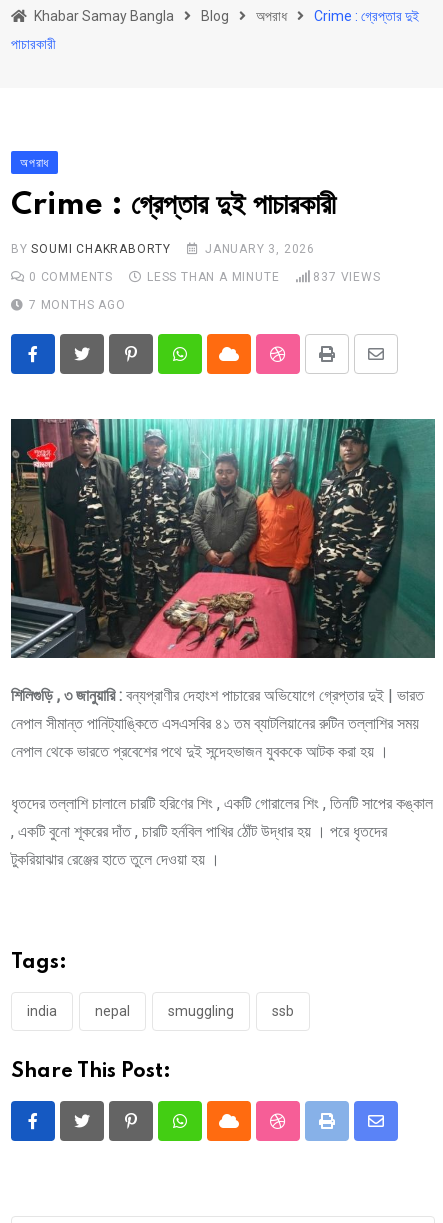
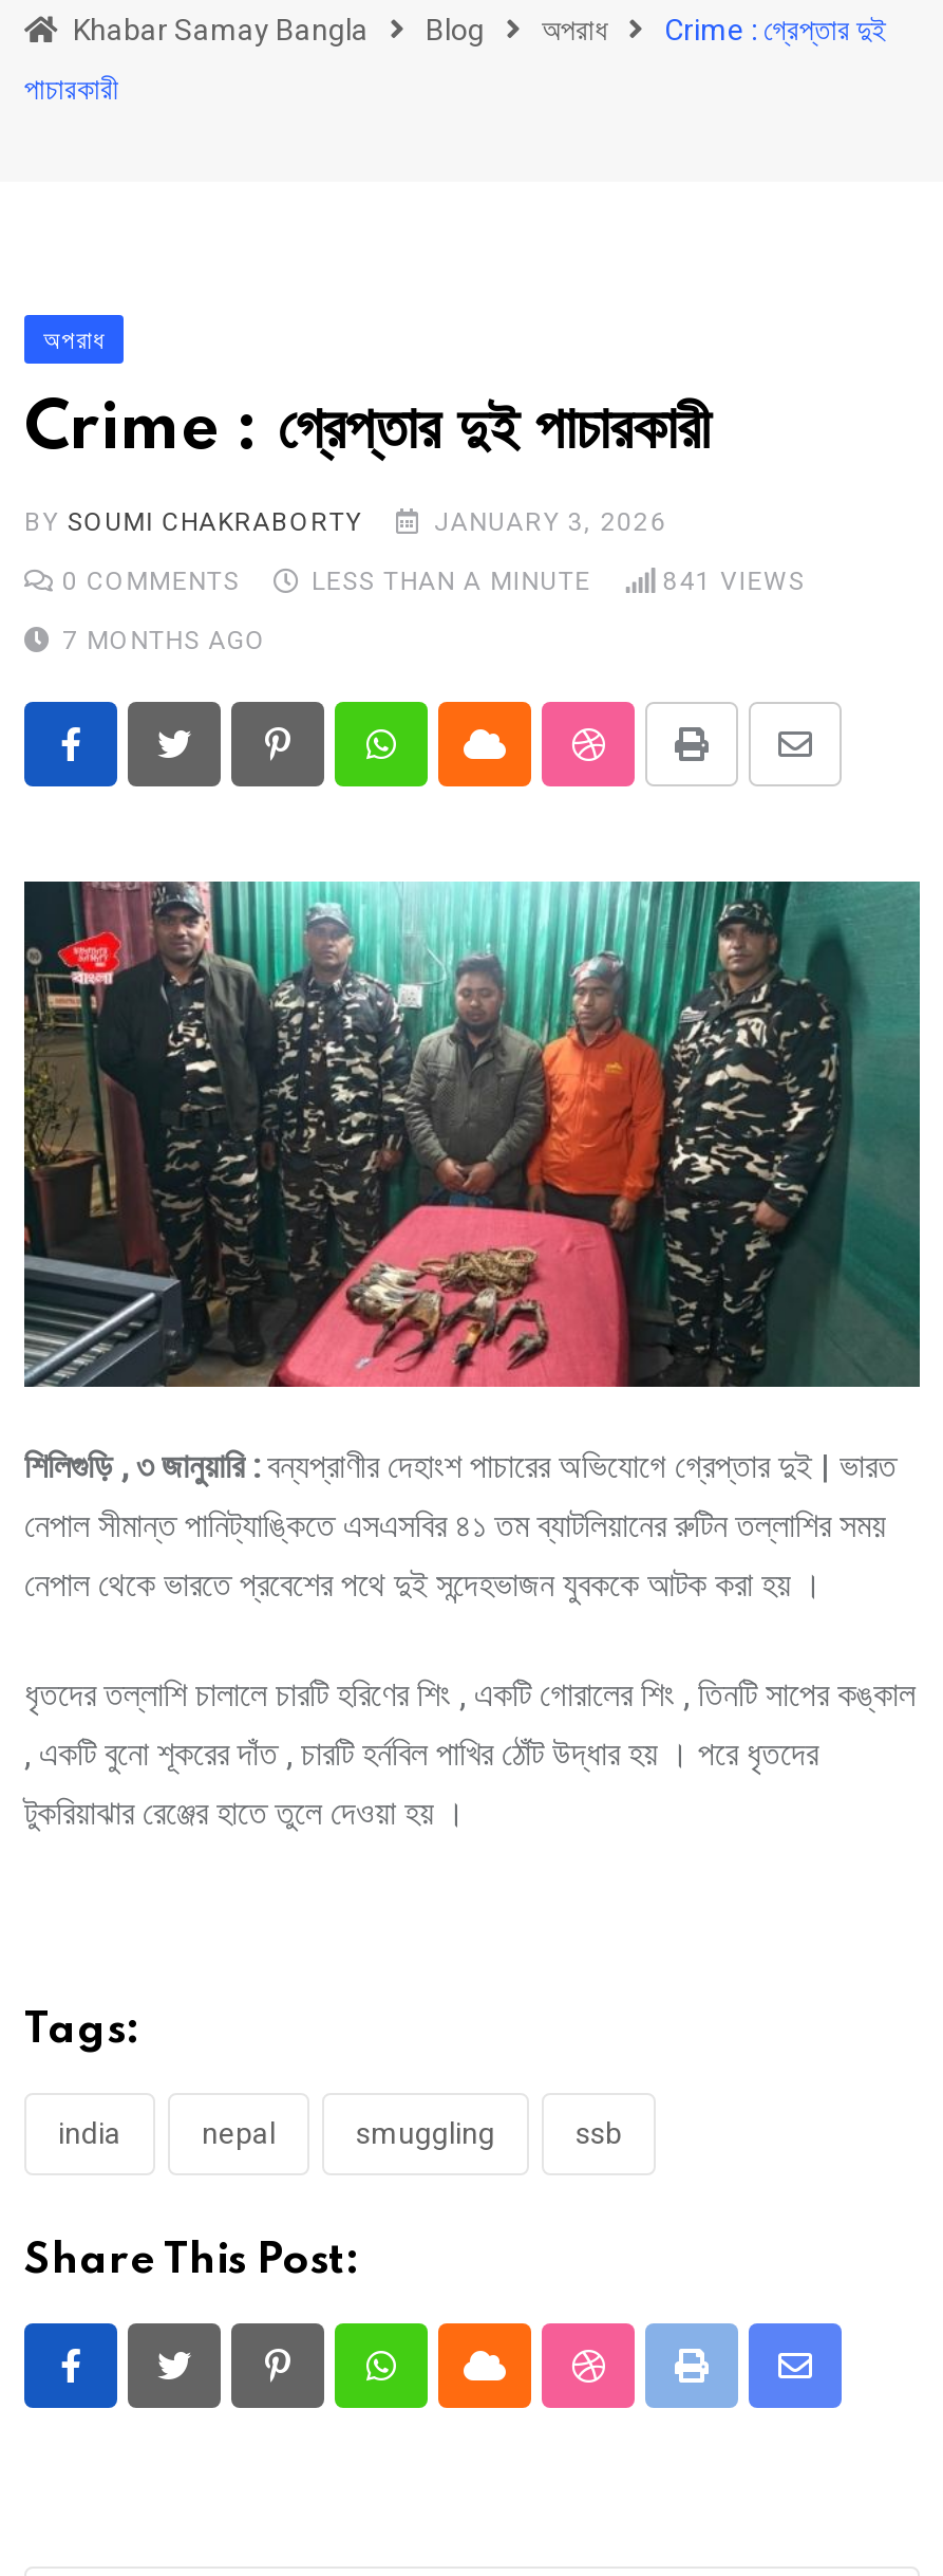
[313,270,381,284] 837 VIEWS -> [663,567,805,596] 841 VIEWS

